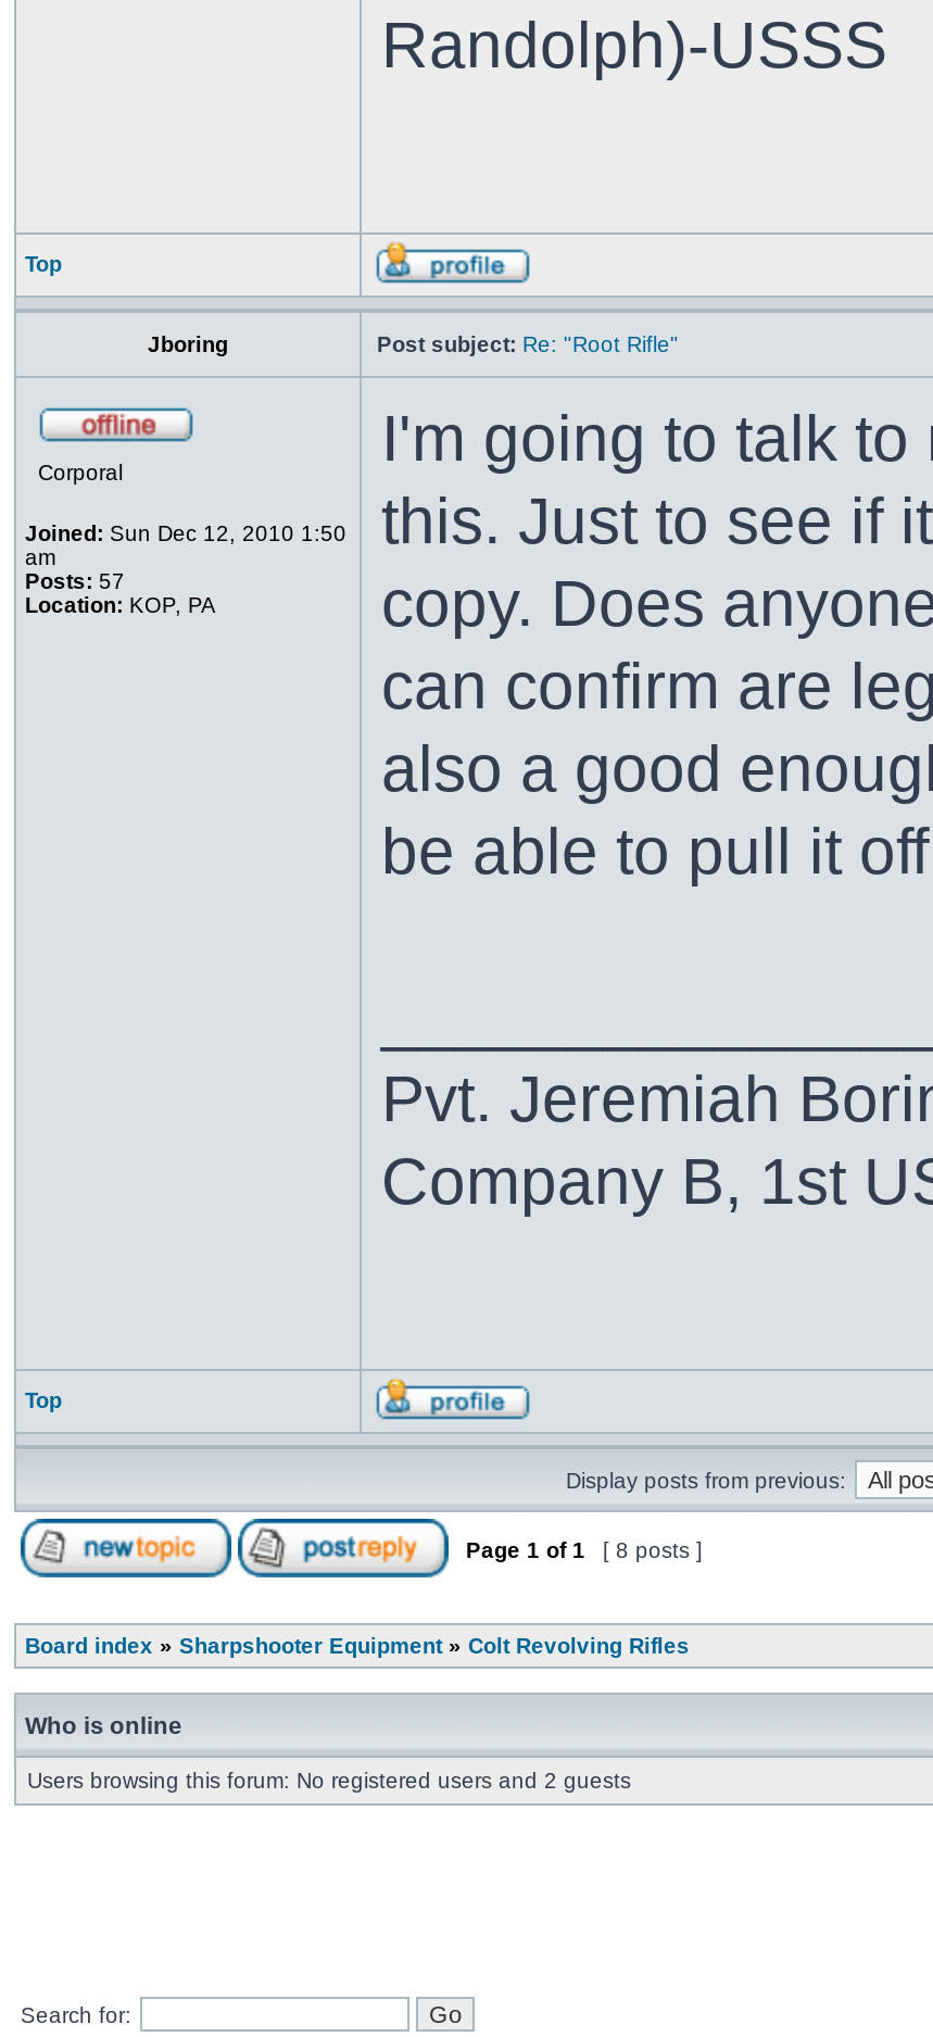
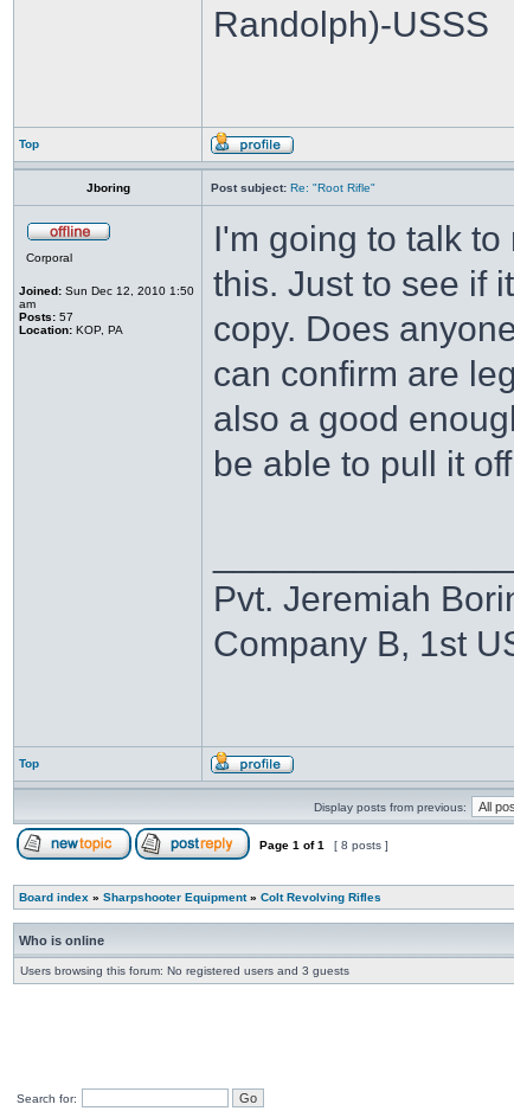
[27,1769,631,1793] Users browsing this forum: No registered users and 2 guests -> [20,964,349,977] Users browsing this forum: No registered users and 3 guests

